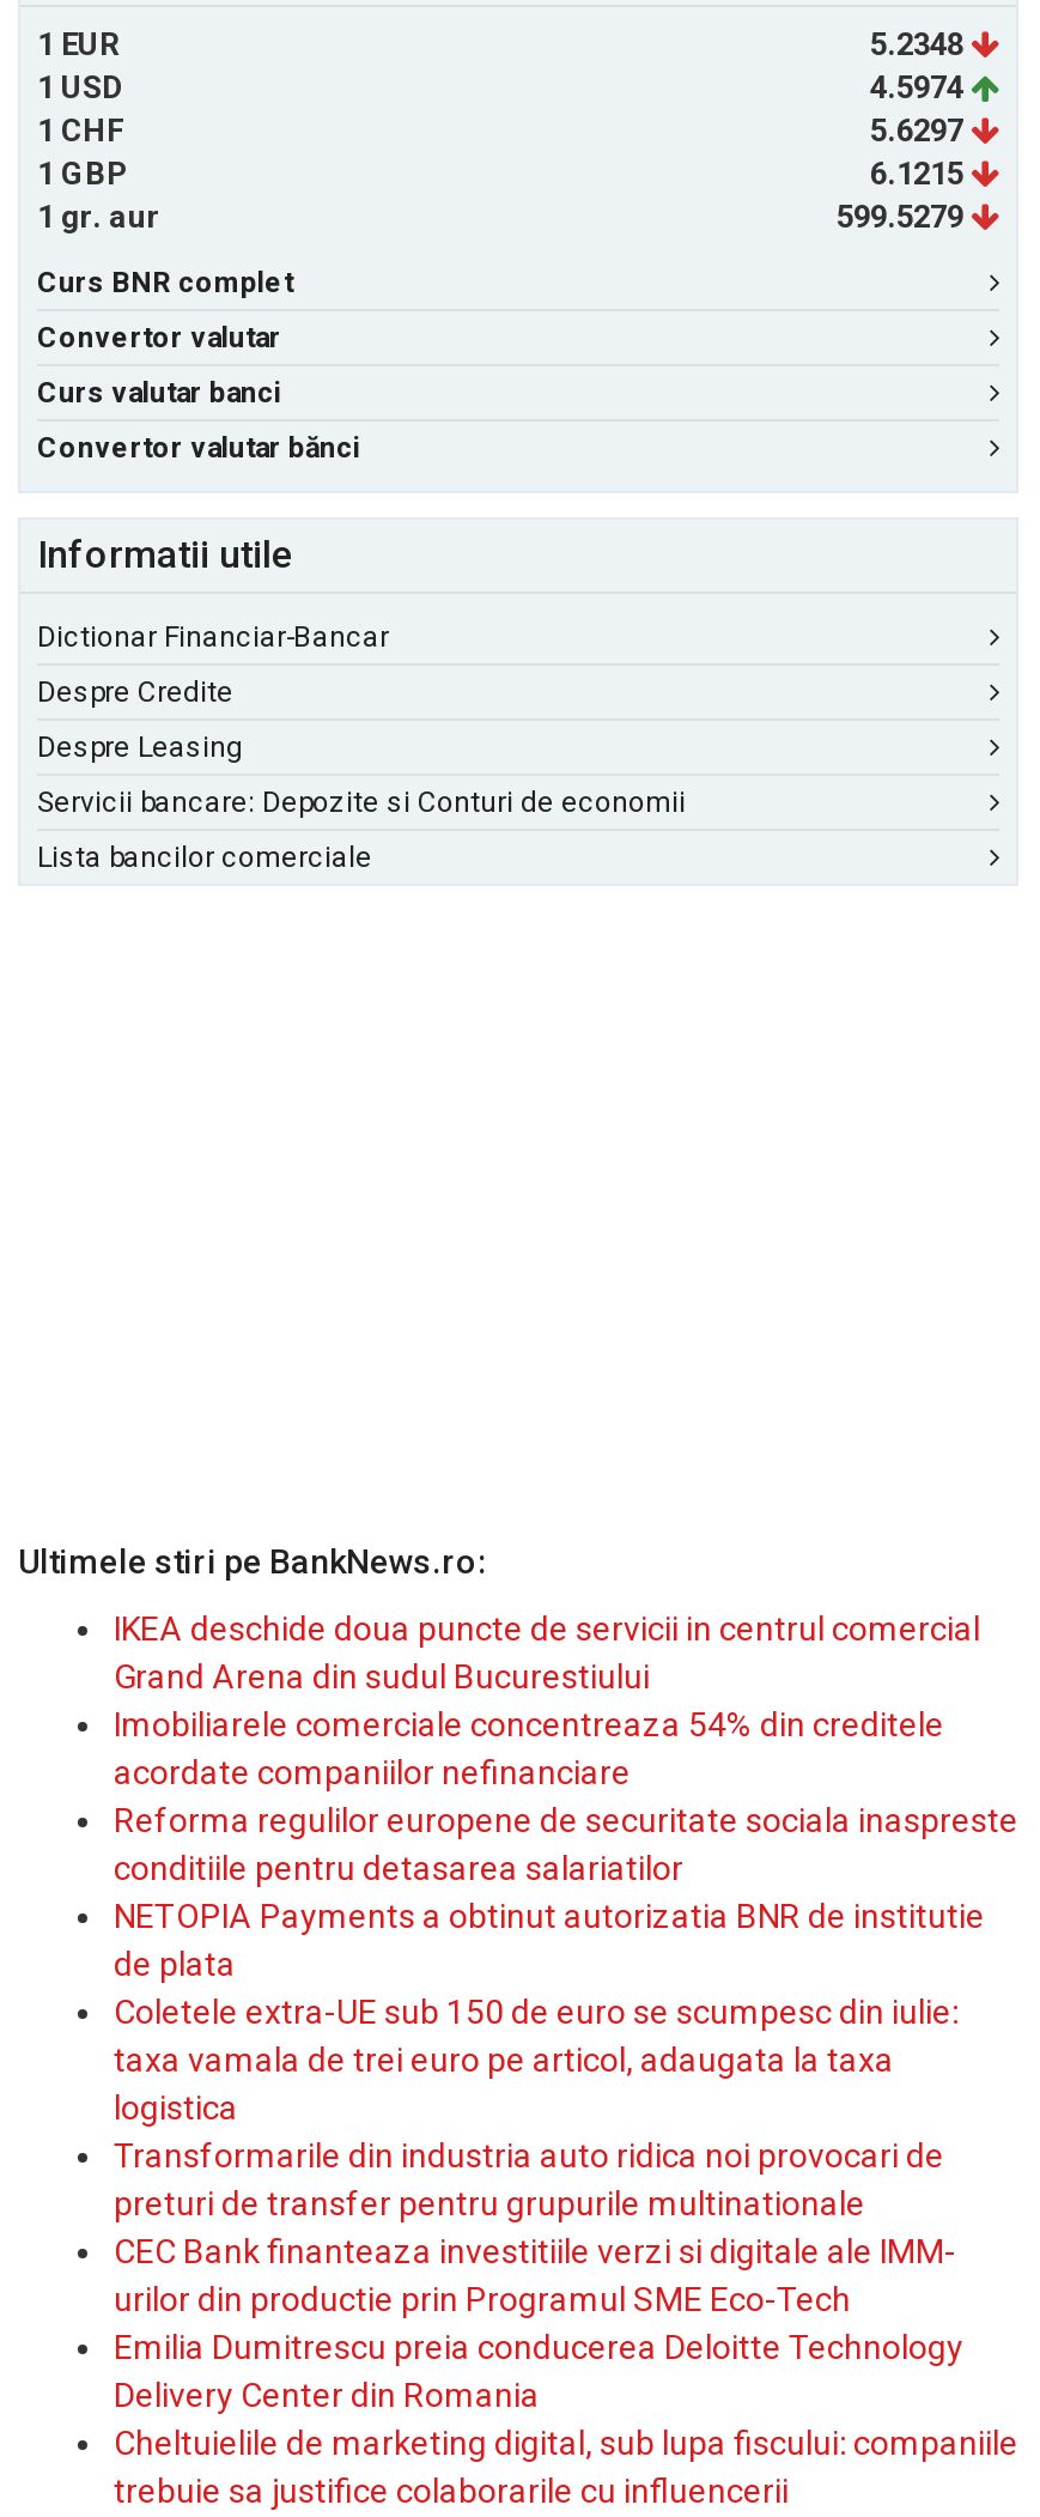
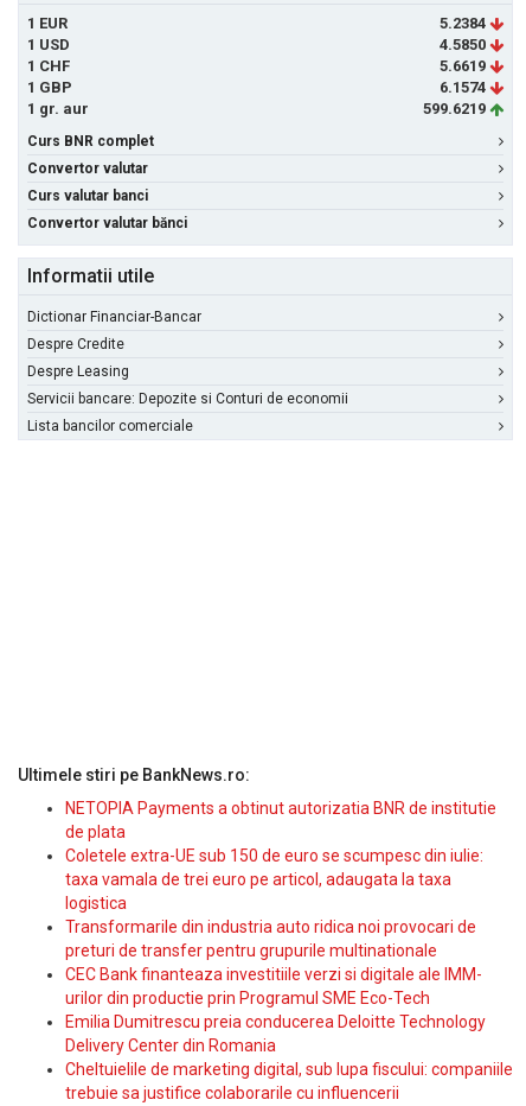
[870,26,963,62] 5.2348 -> [440,14,486,32] 5.2384
[870,69,963,105] 4.5974 -> [440,36,486,53] 4.5850
[870,113,963,148] 5.6297 -> [440,57,486,75] 5.6619
[870,156,963,192] 6.1215 -> [440,78,486,96] 6.1574
[837,199,963,235] 599.5279 -> [423,100,486,117] 599.6219
[114,1609,1018,1887] IKEA deschide doua puncte de servicii in centrul comercial | Grand Arena din sudul Bucurestiului | Imobiliarele comerciale concentreaza 54% din creditele | acordate companiilor nefinanciare | Reforma regulilor europene de securitate sociala inaspreste | conditiile pentru detasarea salariatilor -> none

